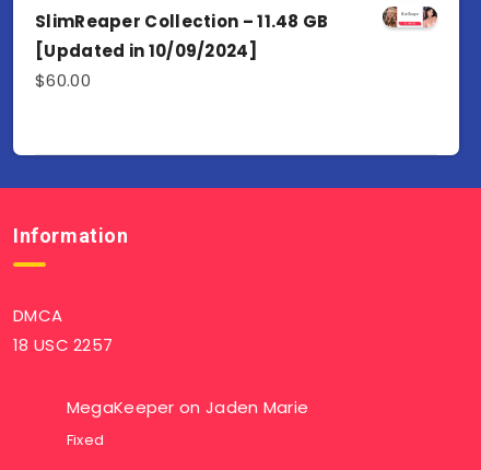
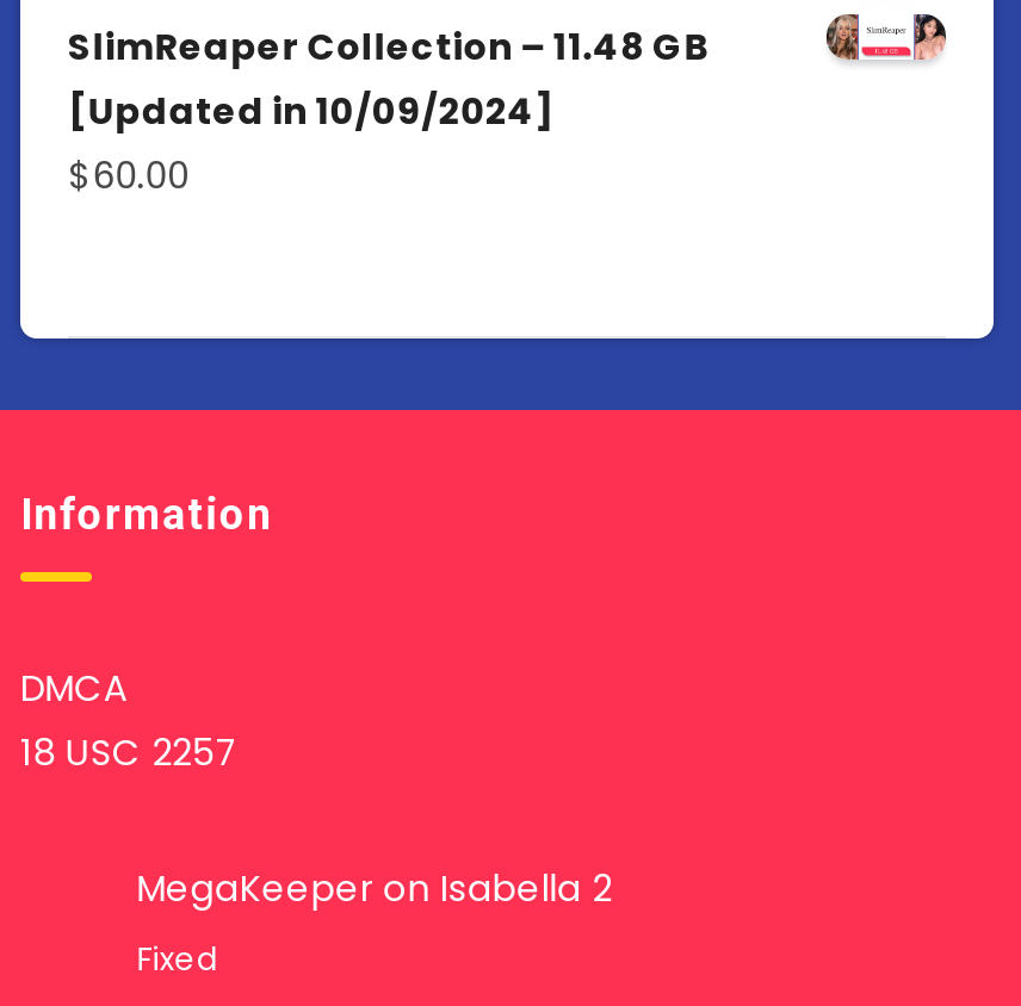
[66,396,309,419] MegaKeeper on Jaden Marie -> [137,863,612,913] MegaKeeper on Isabella 2

